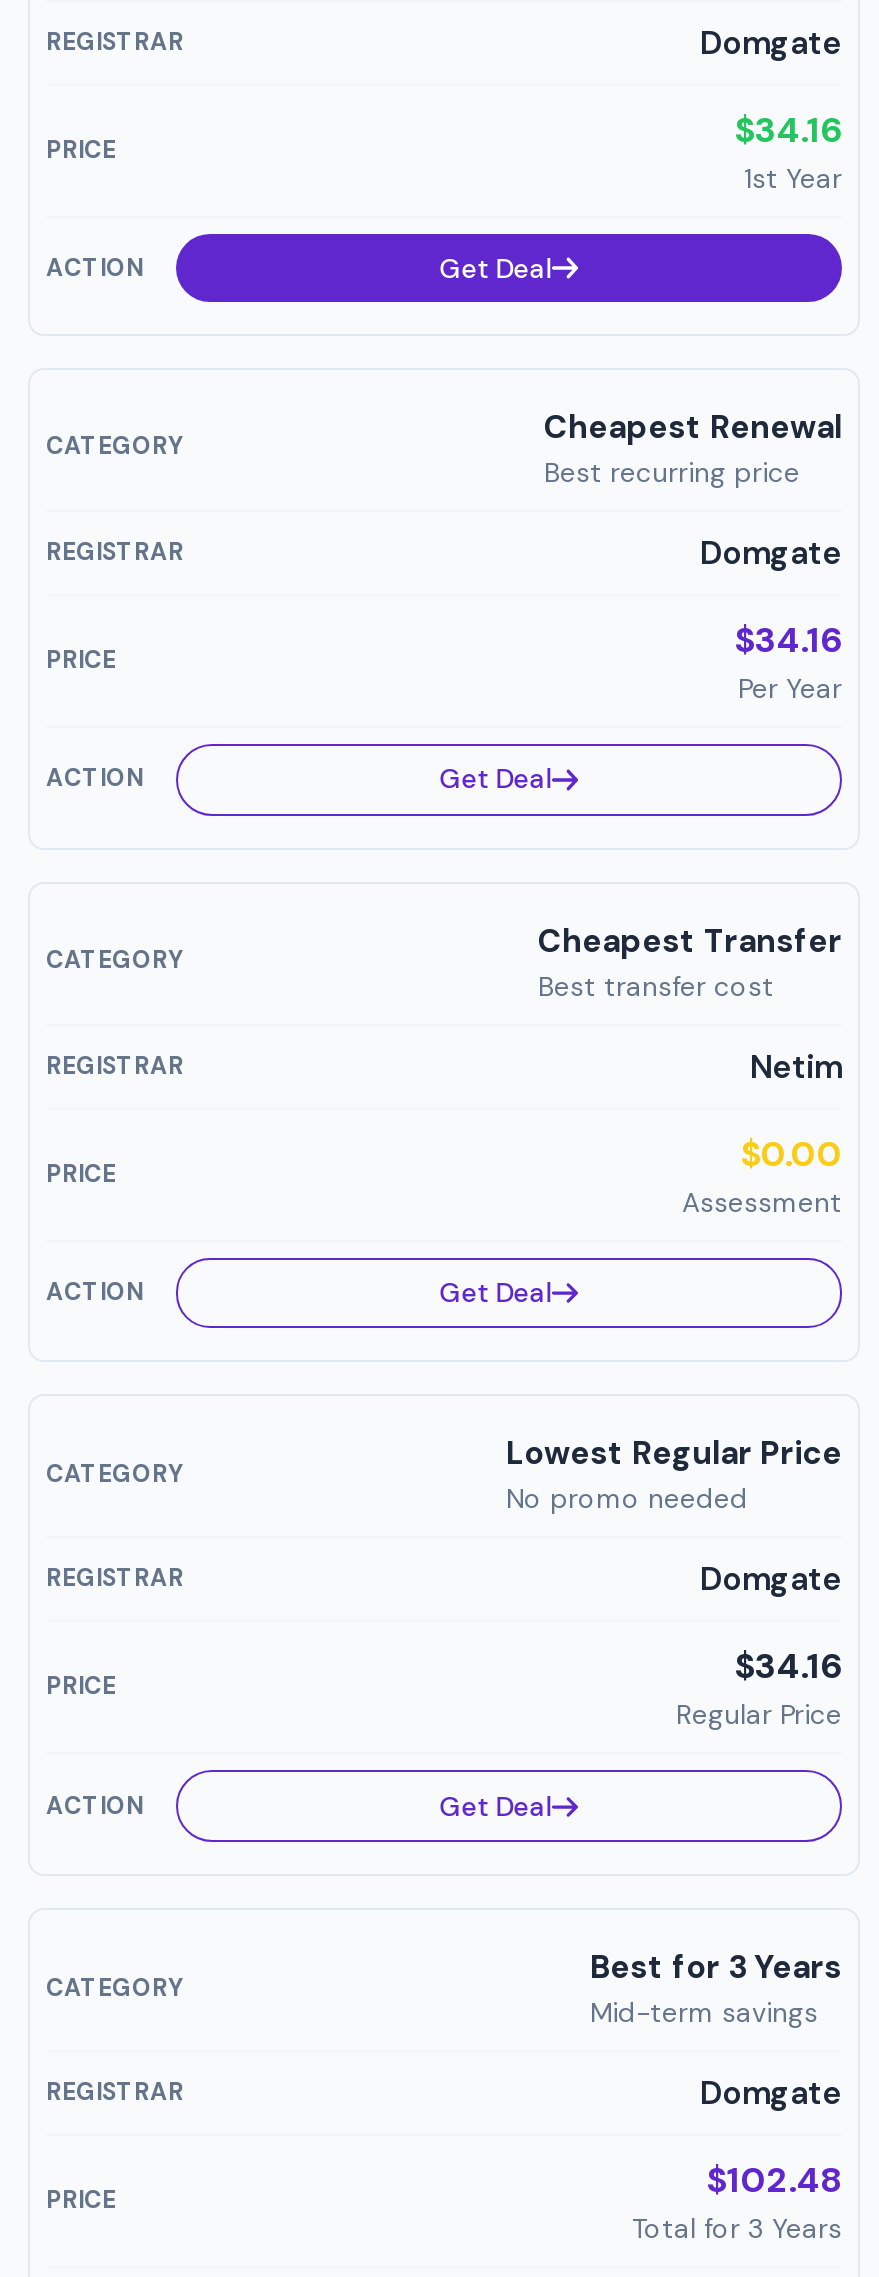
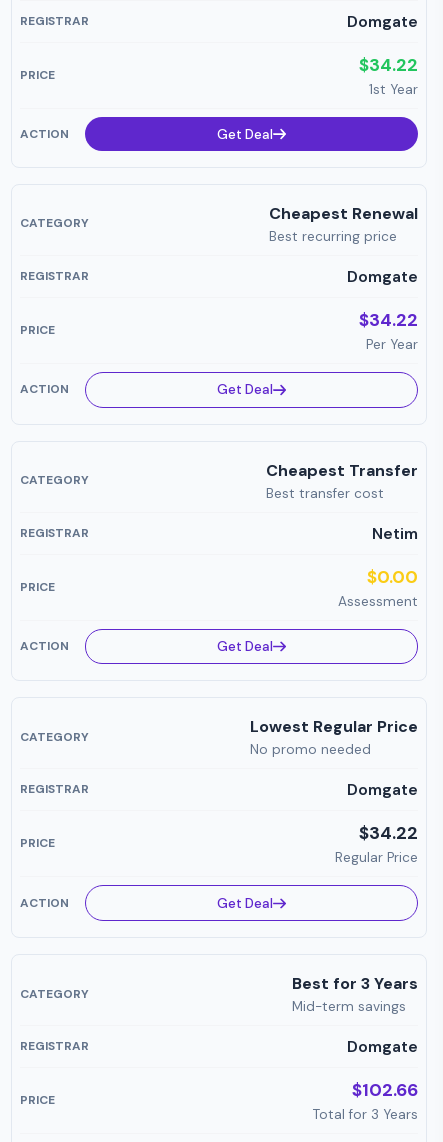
[734,108,842,152] $34.16 -> [359,54,418,76] $34.22
[734,618,842,662] $34.16 -> [359,309,418,331] $34.22
[734,1645,842,1689] $34.16 -> [359,822,418,844] $34.22
[706,2158,842,2202] $102.48 -> [352,1079,418,1101] $102.66

